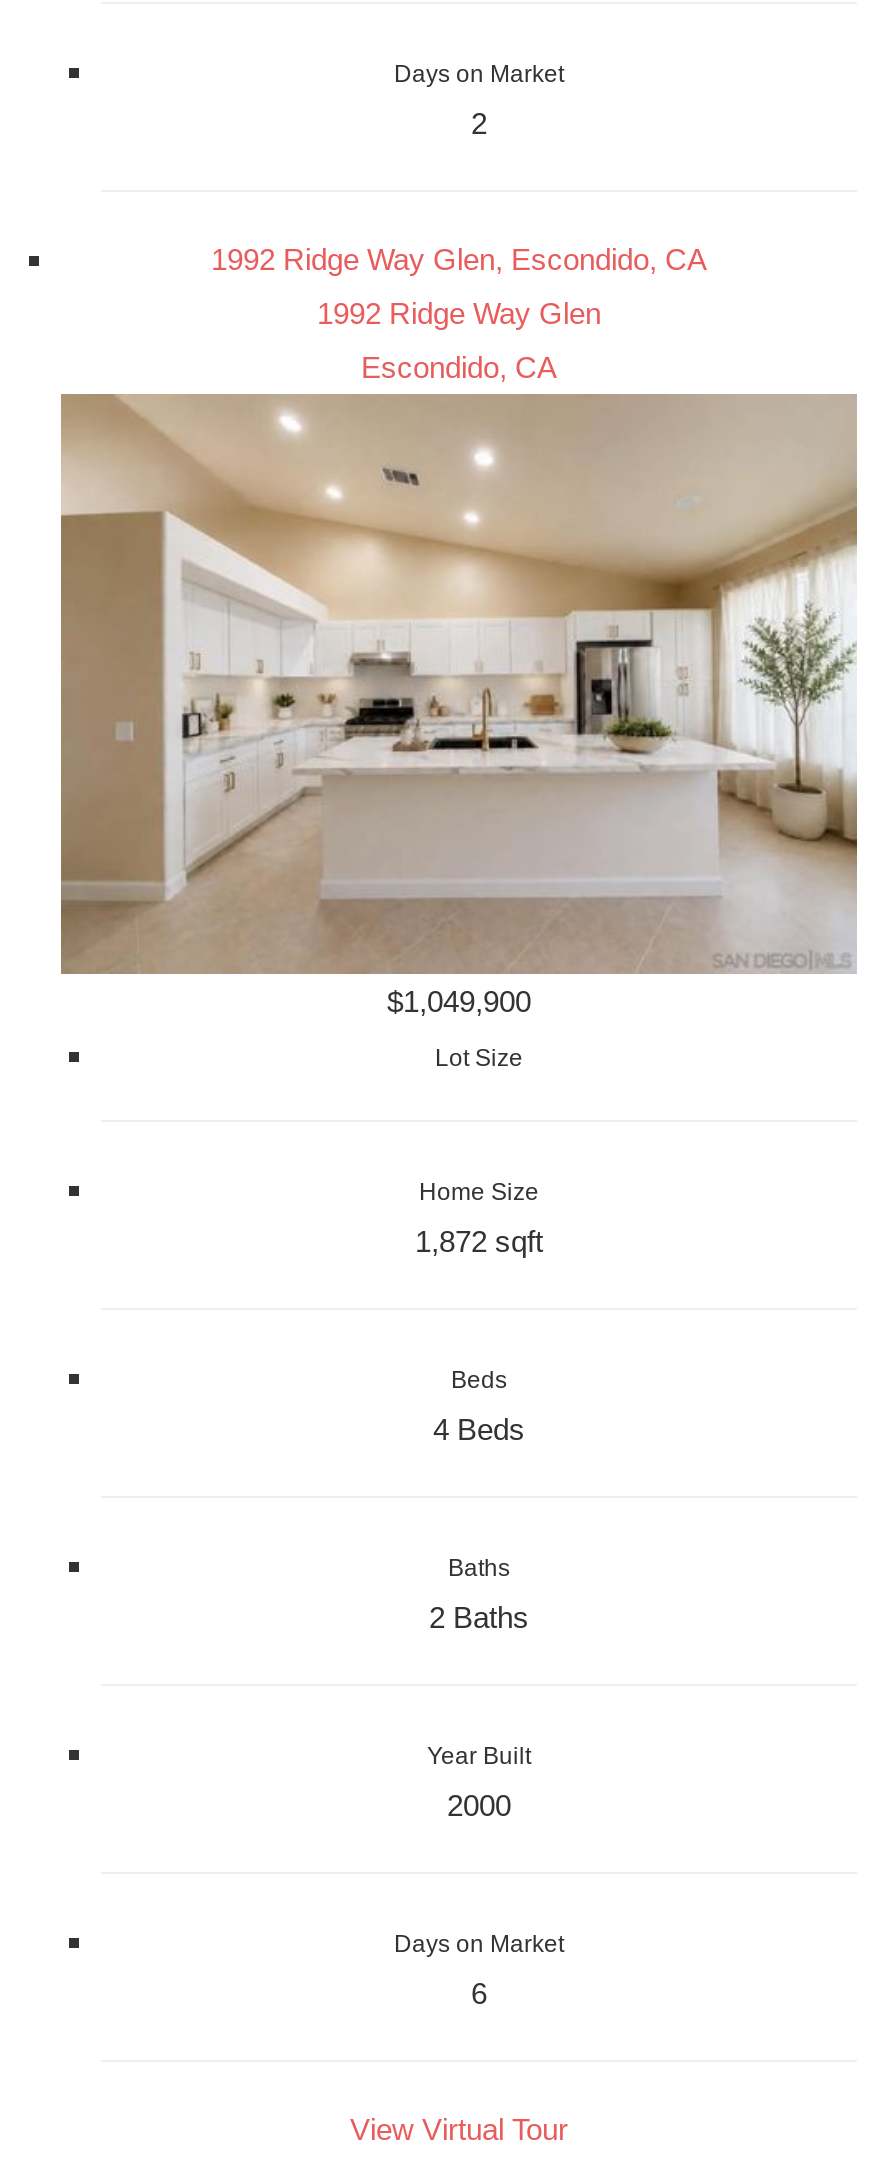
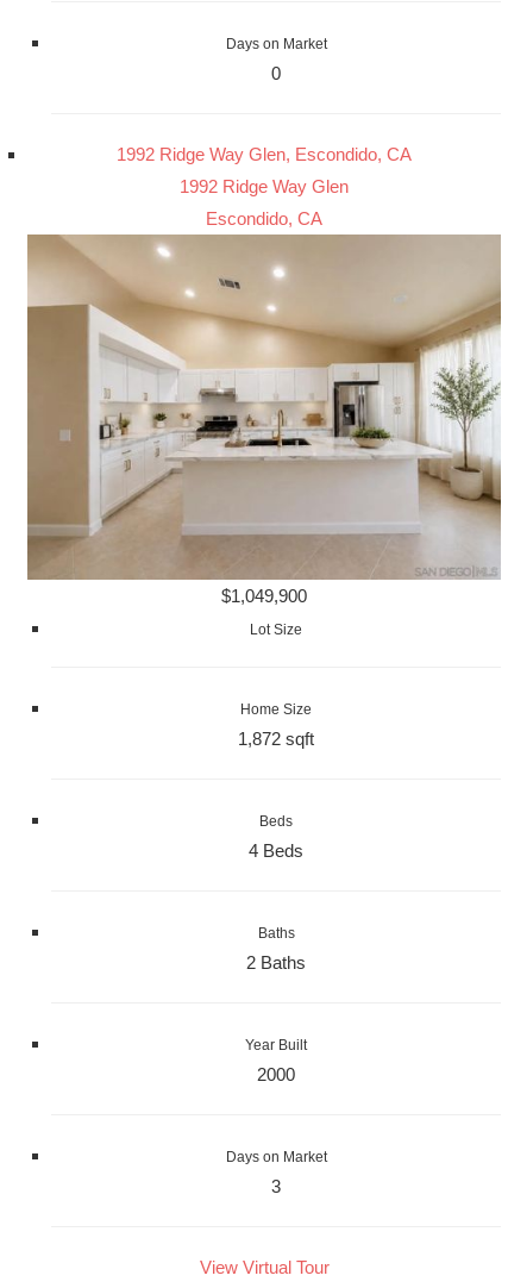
[471,107,487,141] 2 -> [271,63,281,84] 0
[471,1975,487,2009] 6 -> [271,1176,281,1196] 3

